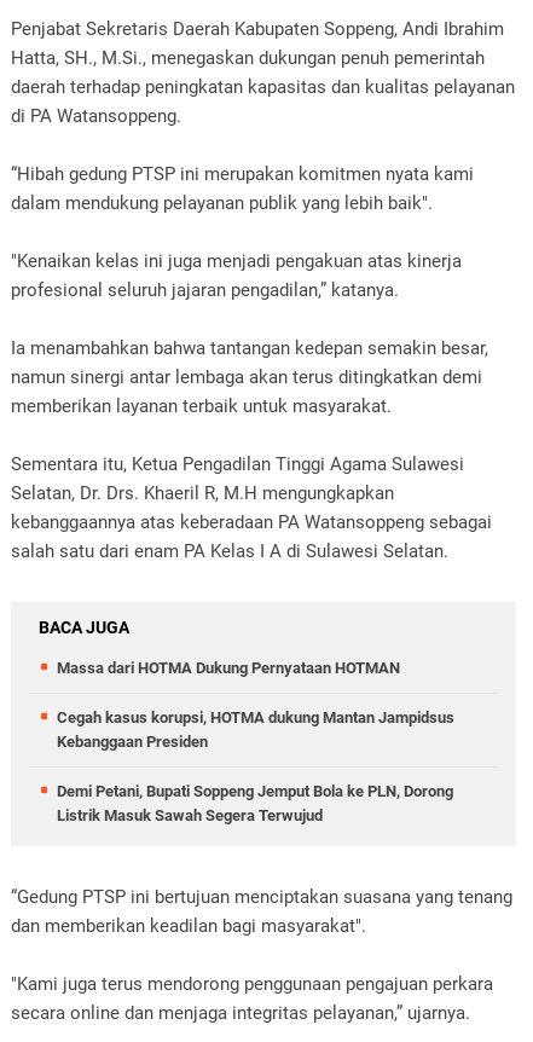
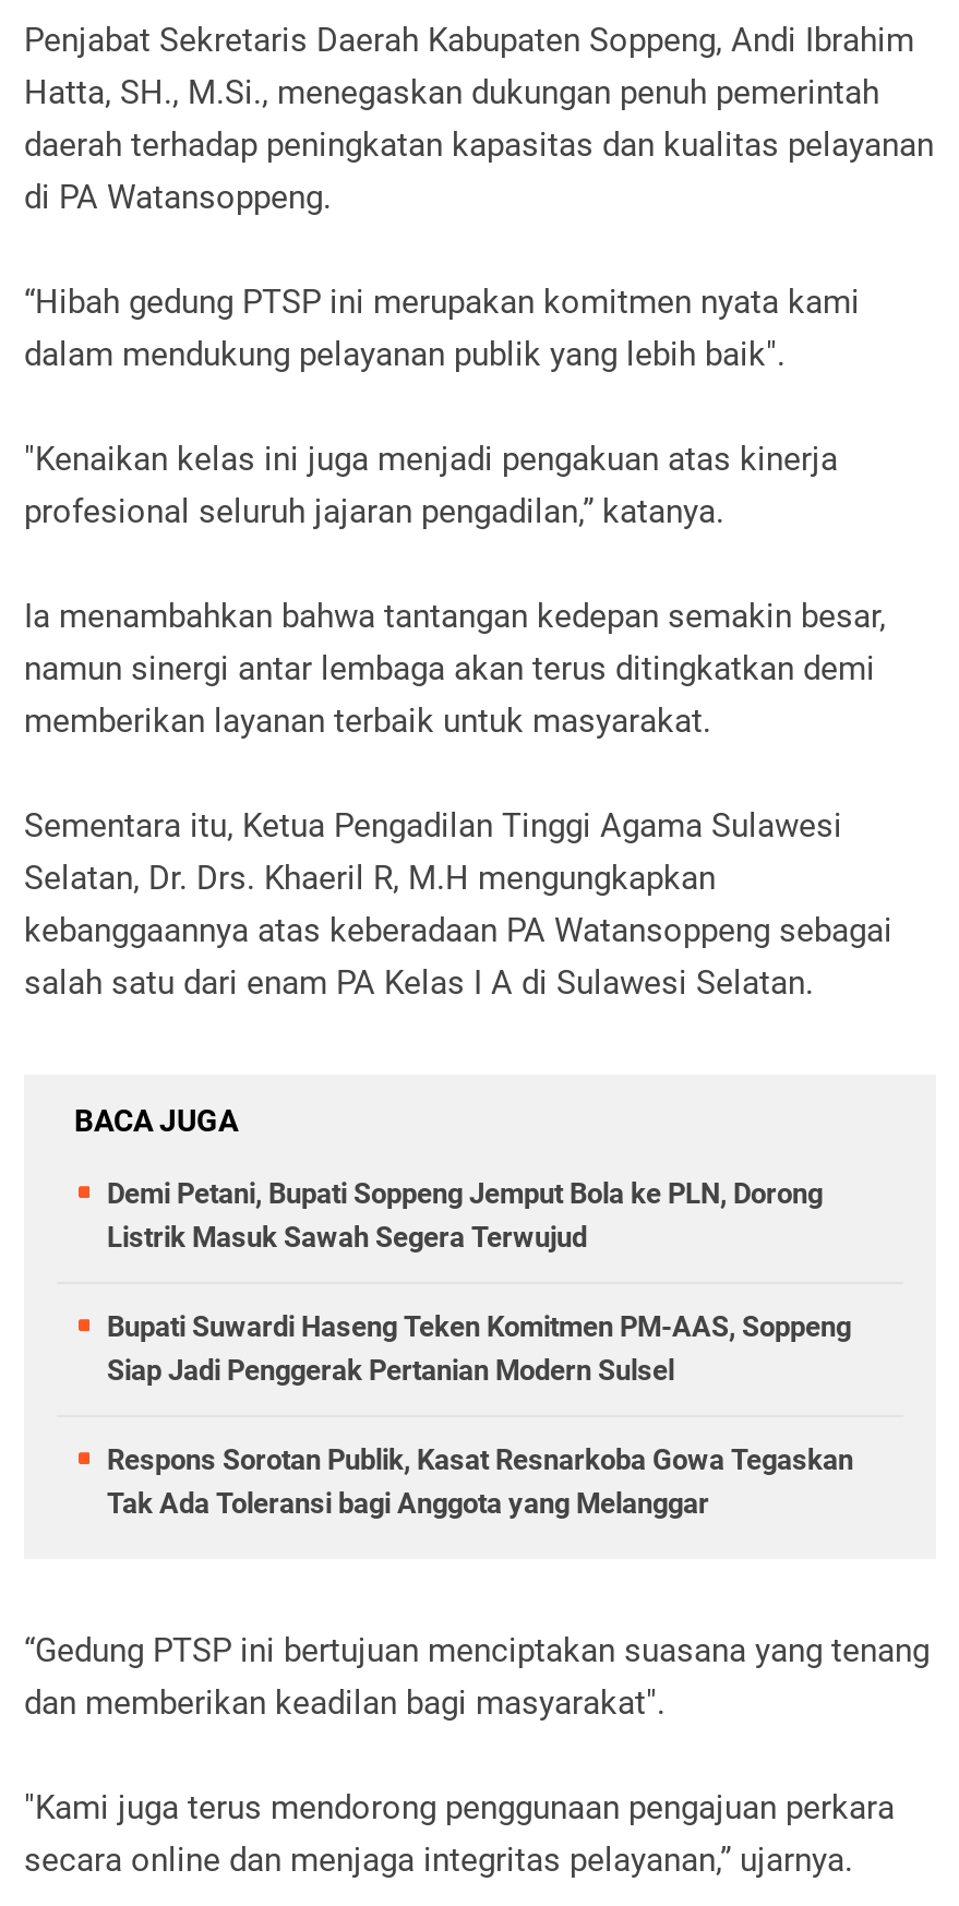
[57,659,454,751] Massa dari HOTMA Dukung Pernyataan HOTMAN | Cegah kasus korupsi, HOTMA dukung Mantan Jampidsus | Kebanggaan Presiden -> none
moved [57,782,453,825] -> [107,1177,823,1254]: Demi Petani, Bupati Soppeng Jemput Bola ke PLN, Dorong | Listrik Masuk Sawah Segera Terwujud
none -> [107,1311,853,1520] Bupati Suwardi Haseng Teken Komitmen PM-AAS, Soppeng | Siap Jadi Penggerak Pertanian Modern Sulsel | Respons Sorotan Publik, Kasat Resnarkoba Gowa Tegaskan | Tak Ada Toleransi bagi Anggota yang Melanggar

